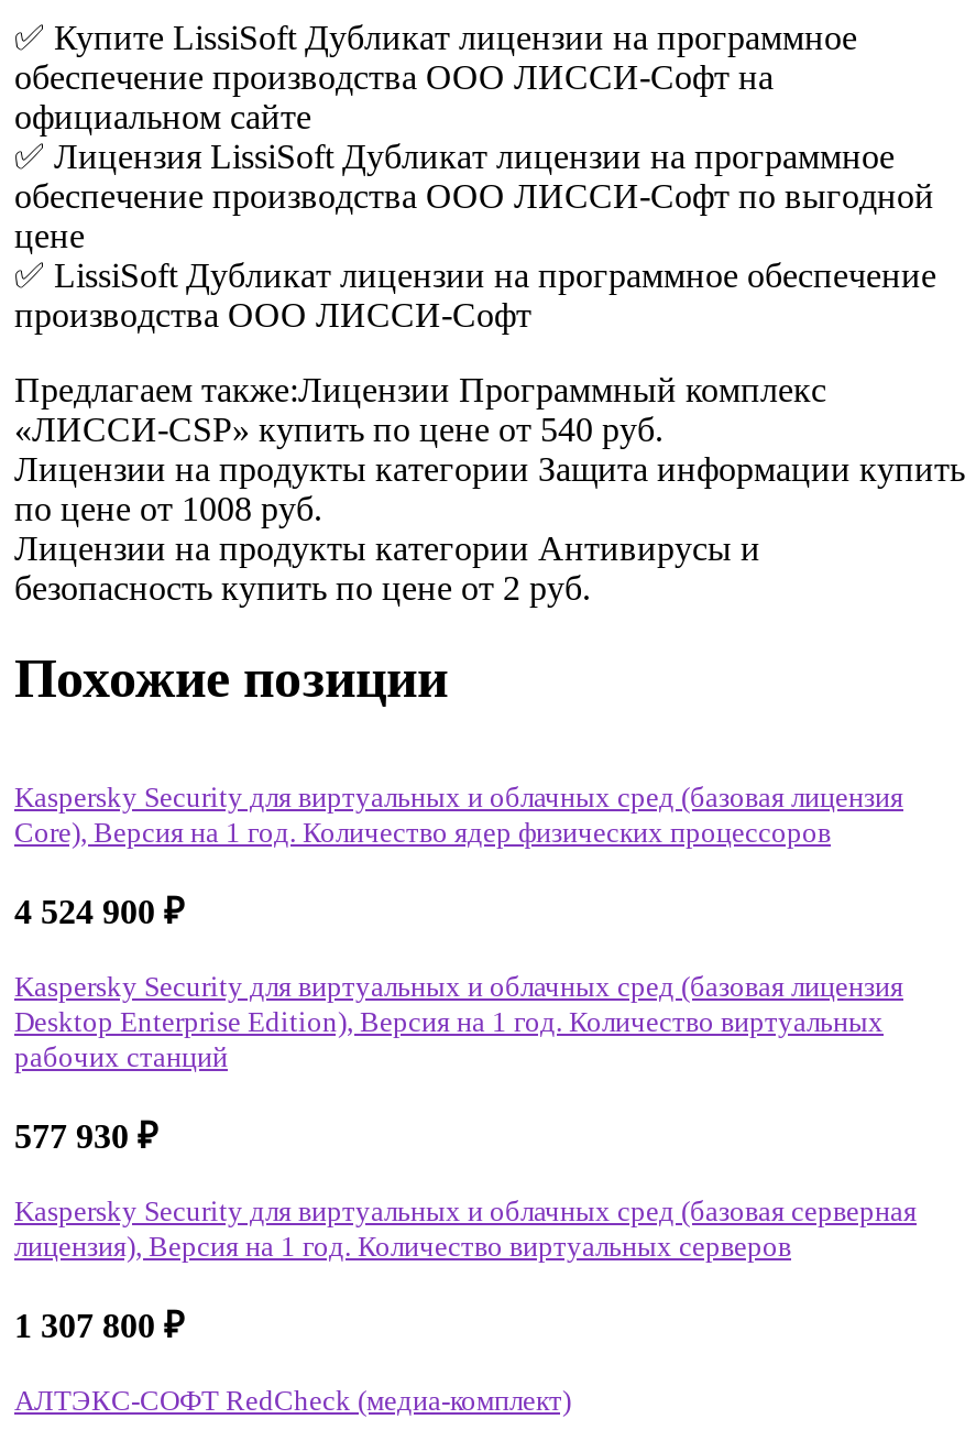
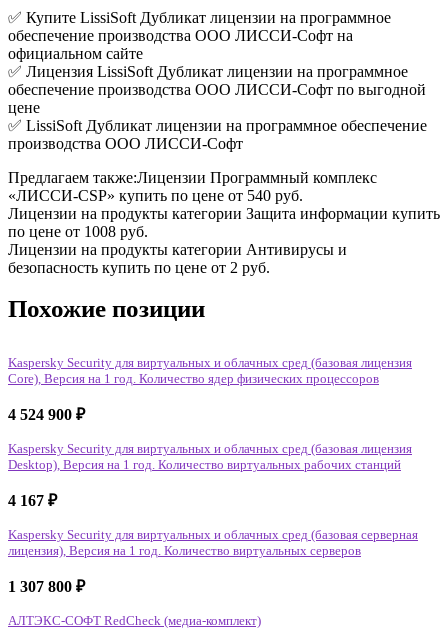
[14,1007,884,1073] Desktop Enterprise Edition), Версия на 1 год. Количество виртуальных | рабочих станций -> [8,458,401,472] Desktop), Версия на 1 год. Количество виртуальных рабочих станций
[14,1117,157,1155] 577 930 ₽ -> [8,492,57,509] 4 167 ₽

